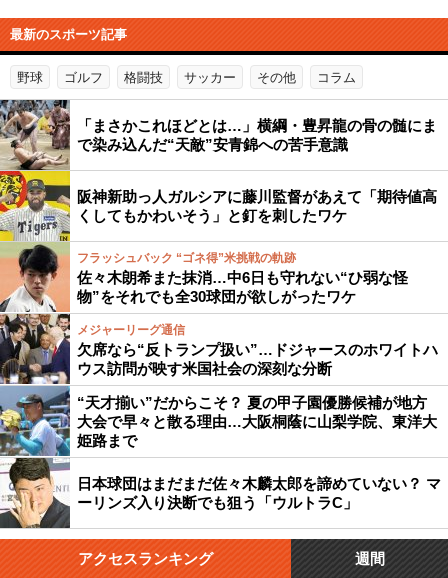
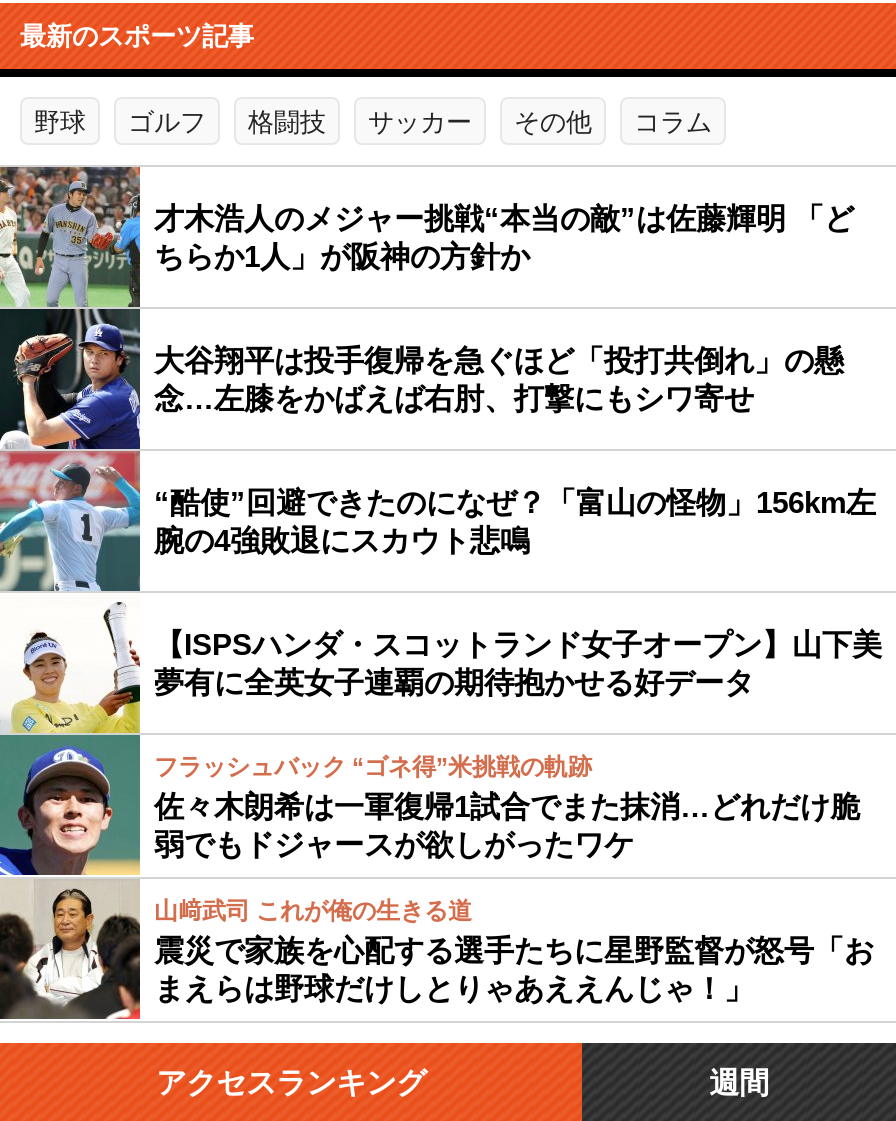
[3,100,437,529] [image] | 「まさかこれほどとは…」横綱・豊昇龍の骨の髄にま | で染み込んだ“天敵”安青錦への苦手意識 | 阪神新助っ人ガルシアに藤川監督があえて「期待値高 | くしてもかわいそう」と釘を刺したワケ -> [6,165,882,1021] [image] | 才木浩人のメジャー挑戦“本当の敵”は佐藤輝明 「ど | ちらか1人」が阪神の方針か | 大谷翔平は投手復帰を急ぐほど「投打共倒れ」の懸 | 念…左膝をかばえば右肘、打撃にもシワ寄せ | “酷使”回避できたのになぜ？「富山の怪物」156km左 | 腕の4強敗退にスカウト悲鳴 | 【ISPSハンダ・スコットランド女子オープン】山下美 | 夢有に全英女子連覇の期待抱かせる好データ
moved [77,251,296,265] -> [154,753,592,781]: フラッシュバック “ゴネ得”米挑戦の軌跡
[77,269,441,511] 佐々木朗希また抹消…中6日も守れない“ひ弱な怪 | 物”をそれでも全30球団が欲しがったワケ | メジャーリーグ通信 | 欠席なら“反トランプ扱い”…ドジャースのホワイトハ | ウス訪問が映す米国社会の深刻な分断 | “天才揃い”だからこそ？ 夏の甲子園優勝候補が地方 | 大会で早々と散る理由…大阪桐蔭に山梨学院、東洋大 | 姫路まで | 日本球団はまだまだ佐々木麟太郎を諦めていない？ マ | ーリンズ入り決断でも狙う「ウルトラC」 -> [154,789,874,1005] 佐々木朗希は一軍復帰1試合でまた抹消…どれだけ脆 | 弱でもドジャースが欲しがったワケ | 山﨑武司 これが俺の生きる道 | 震災で家族を心配する選手たちに星野監督が怒号「お | まえらは野球だけしとりゃあええんじゃ！」

